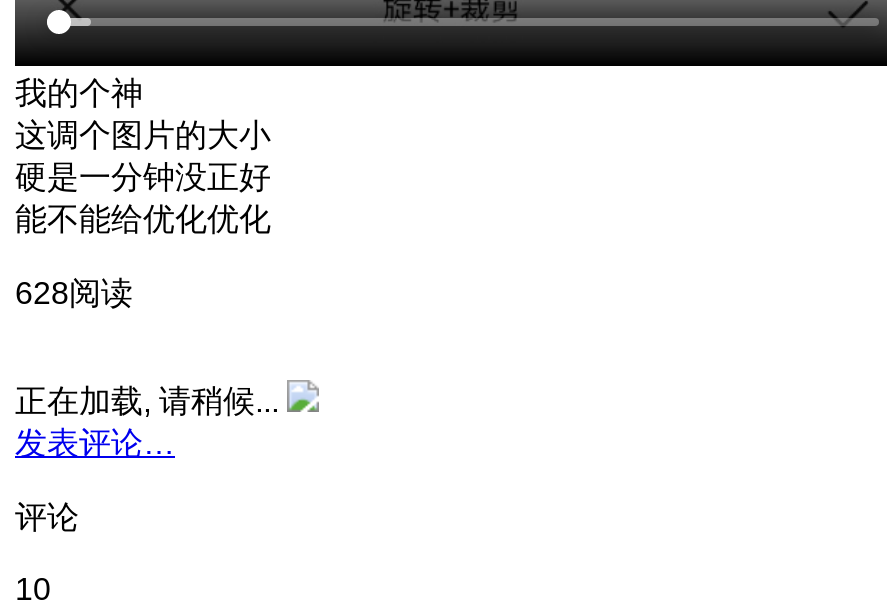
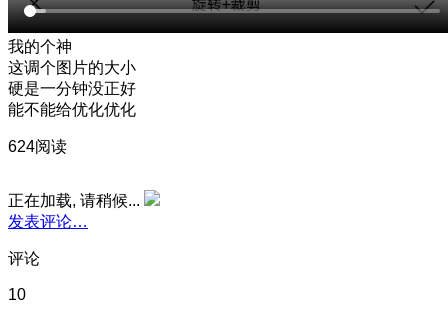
[15,276,133,310] 628阅读 -> [8,138,67,155] 624阅读

